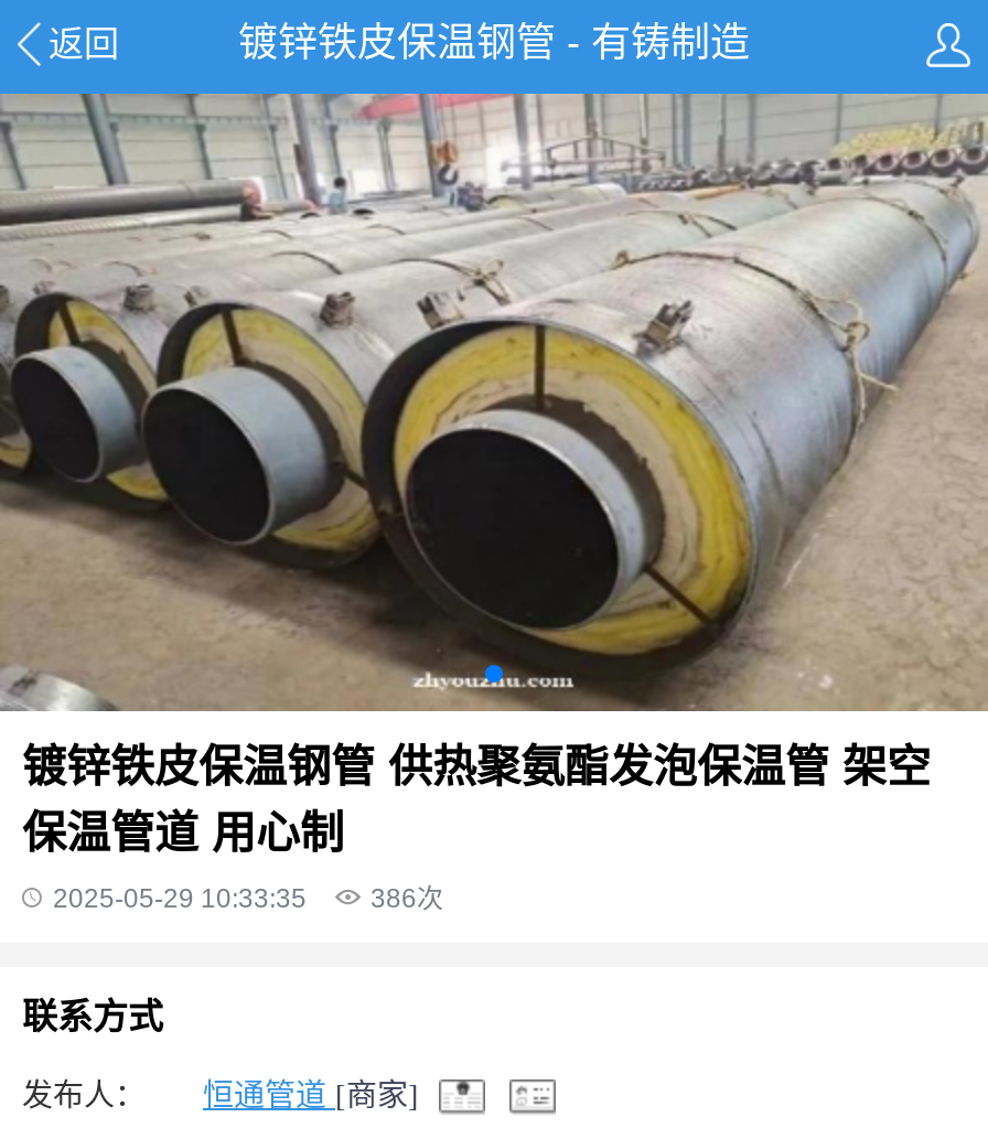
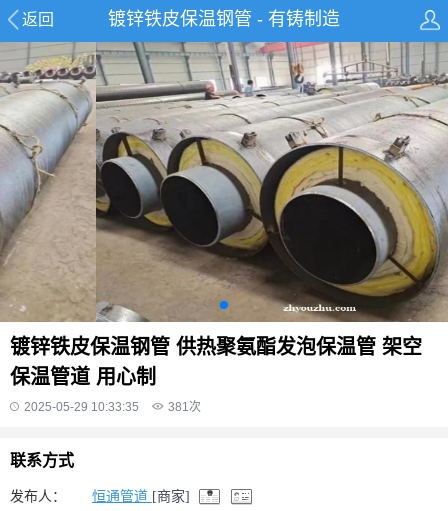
[7,94,981,713] [image] -> [3,42,445,322] [image]
[370,883,443,914] 386次 -> [168,400,201,414] 381次

